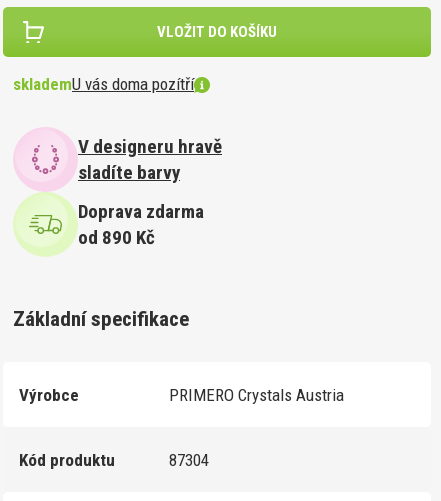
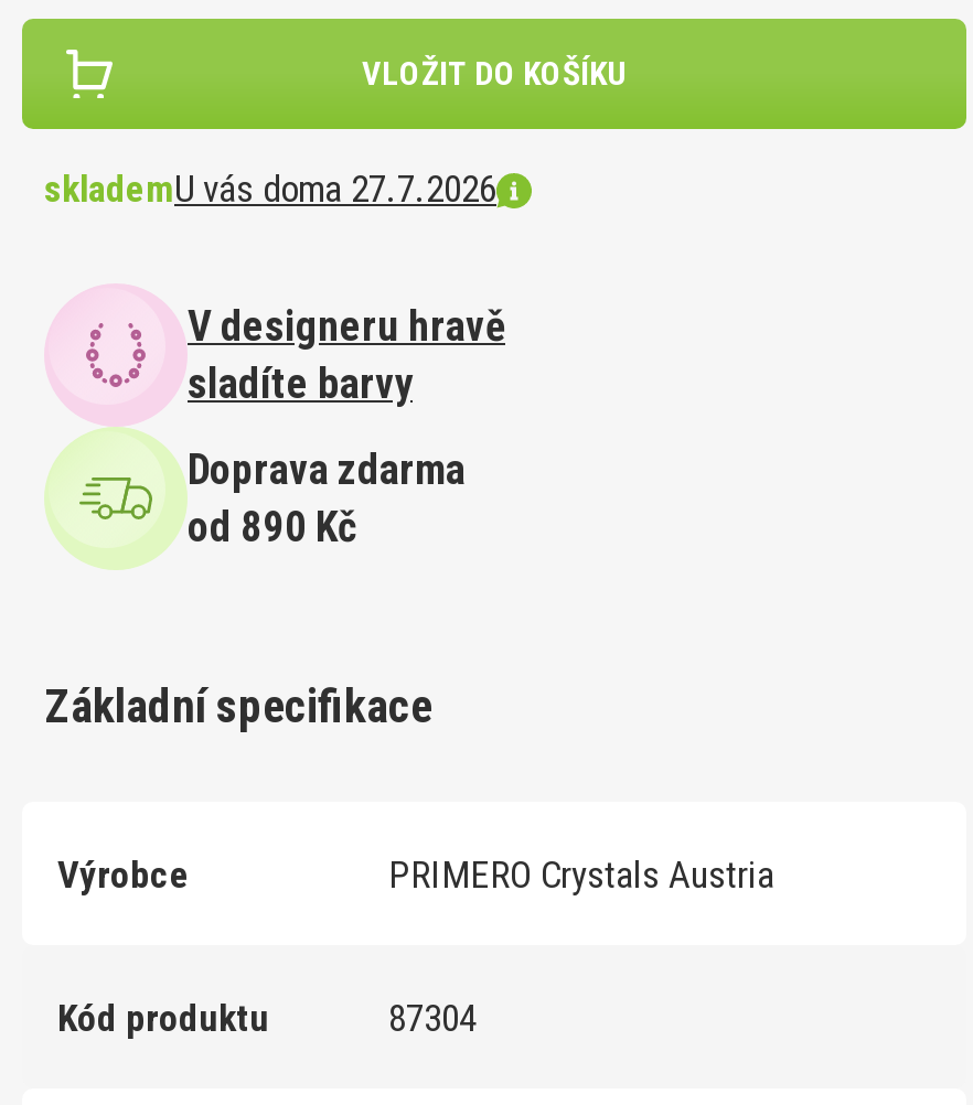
[13,74,194,94] sklademU vás doma pozítří -> [44,167,496,211] sklademU vás doma 27.7.2026

